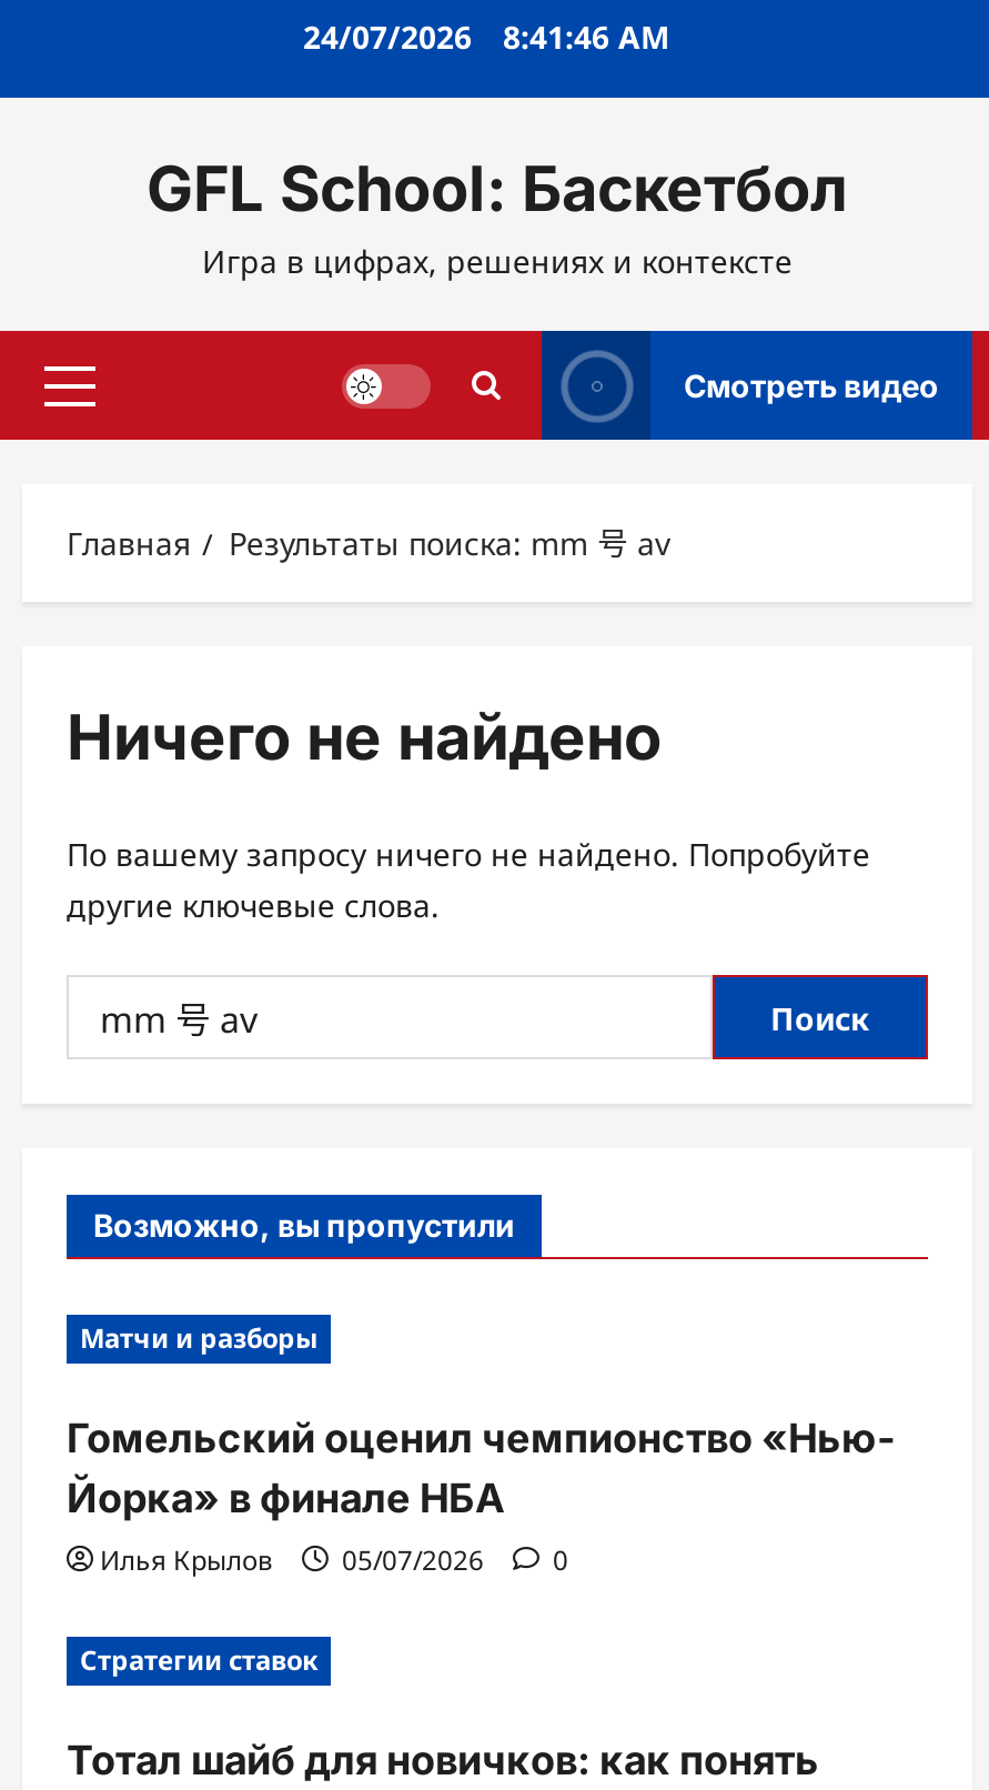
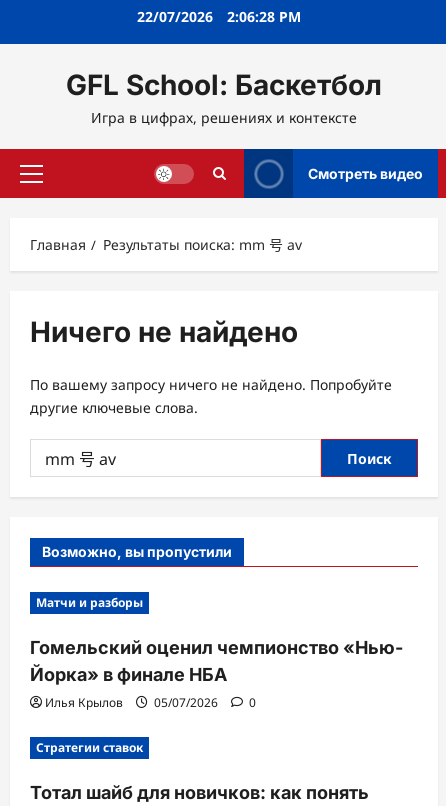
[303,16,669,58] 24/07/2026 8:41:46 AM -> [137,7,301,26] 22/07/2026 2:06:28 PM

